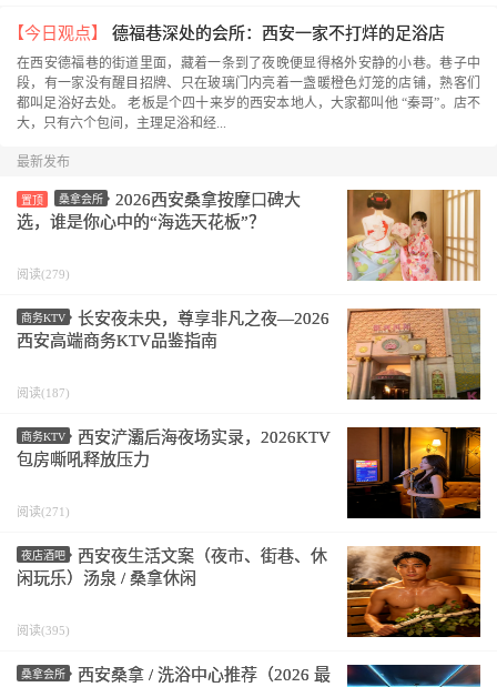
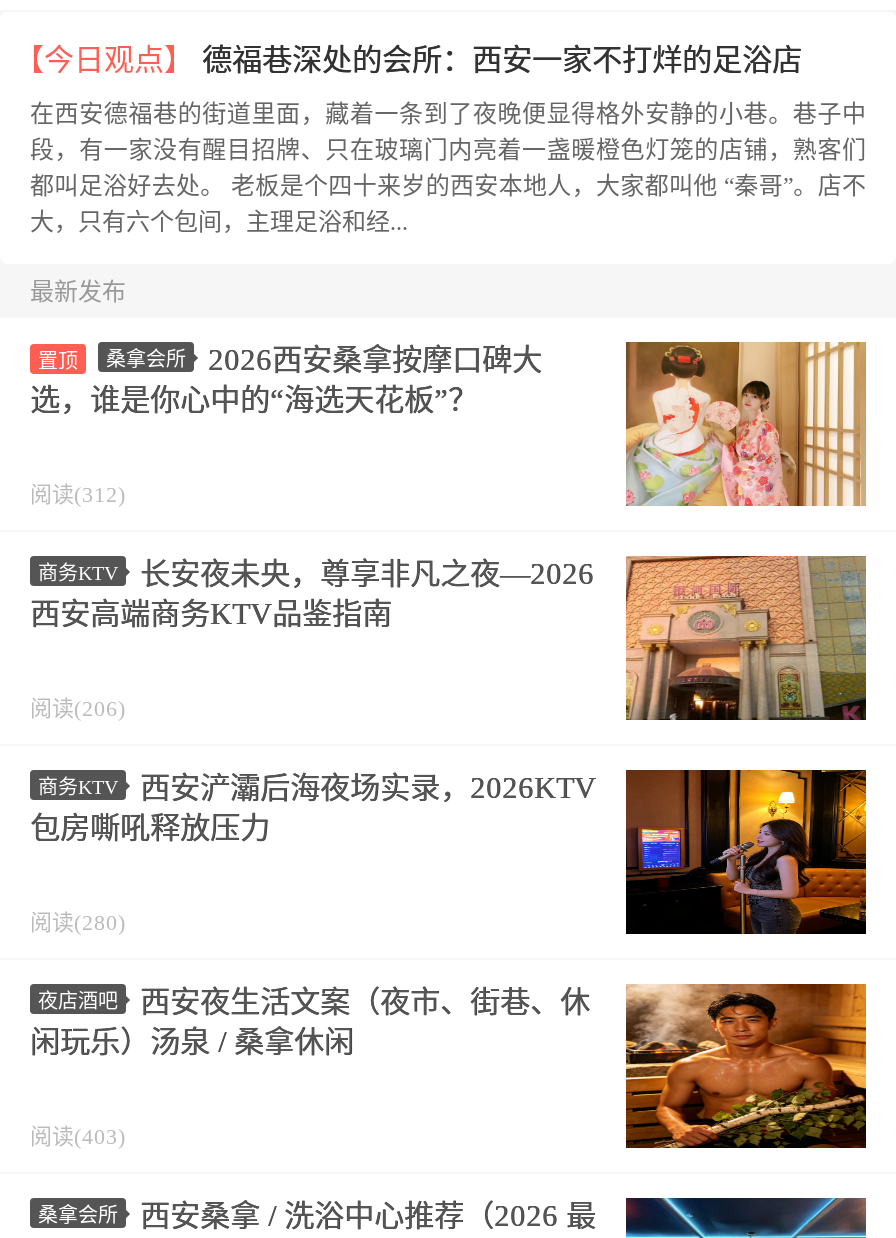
[17,268,70,281] 阅读(279) -> [30,483,126,507] 阅读(312)
[17,387,70,400] 阅读(187) -> [30,697,126,721] 阅读(206)
[17,505,70,519] 阅读(271) -> [30,911,126,935] 阅读(280)
[17,624,70,637] 阅读(395) -> [30,1125,126,1149] 阅读(403)

